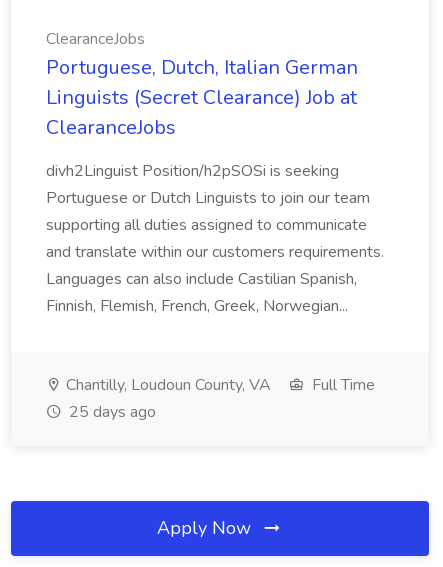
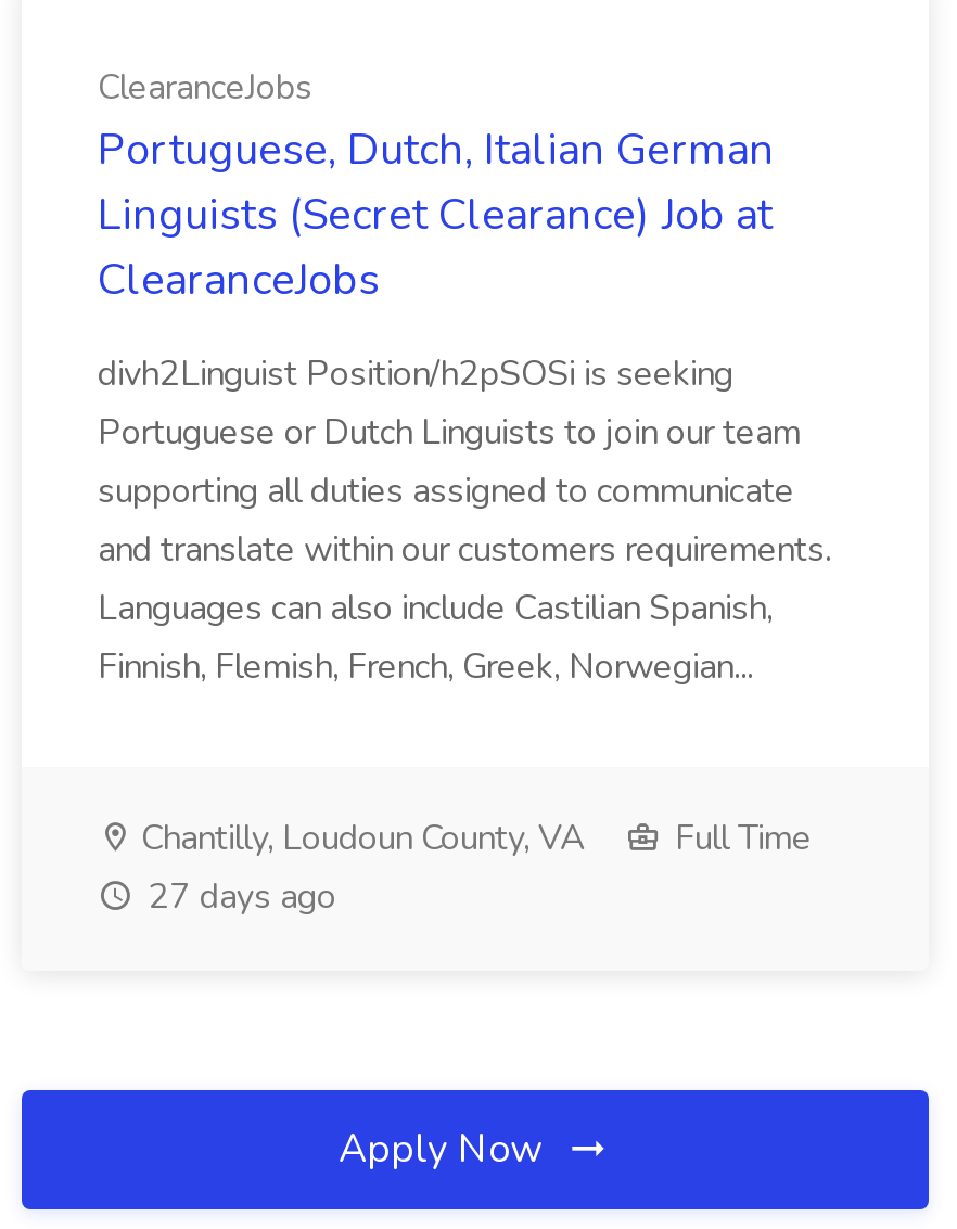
[65,401,156,423] 25 days ago -> [139,873,336,921] 27 days ago

